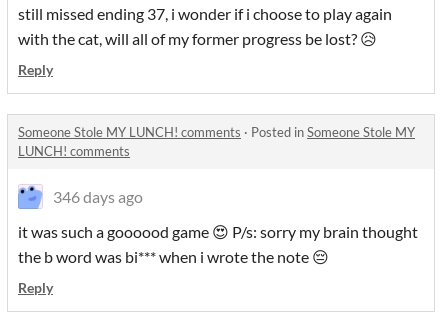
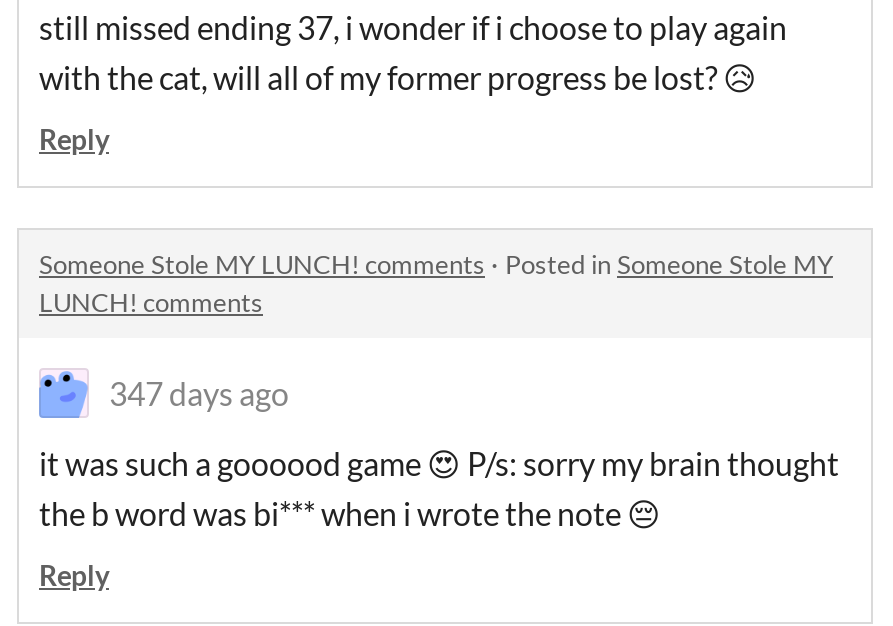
[53,187,143,206] 346 days ago -> [109,375,289,413] 347 days ago

